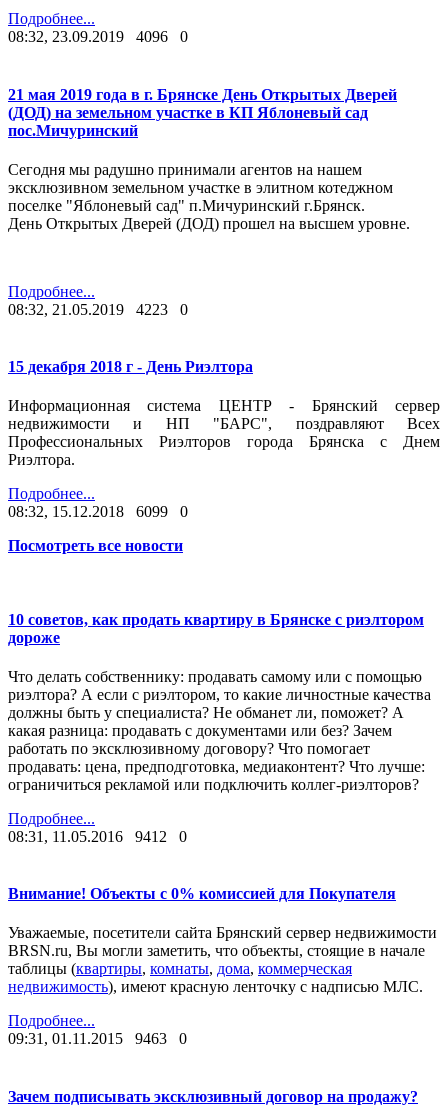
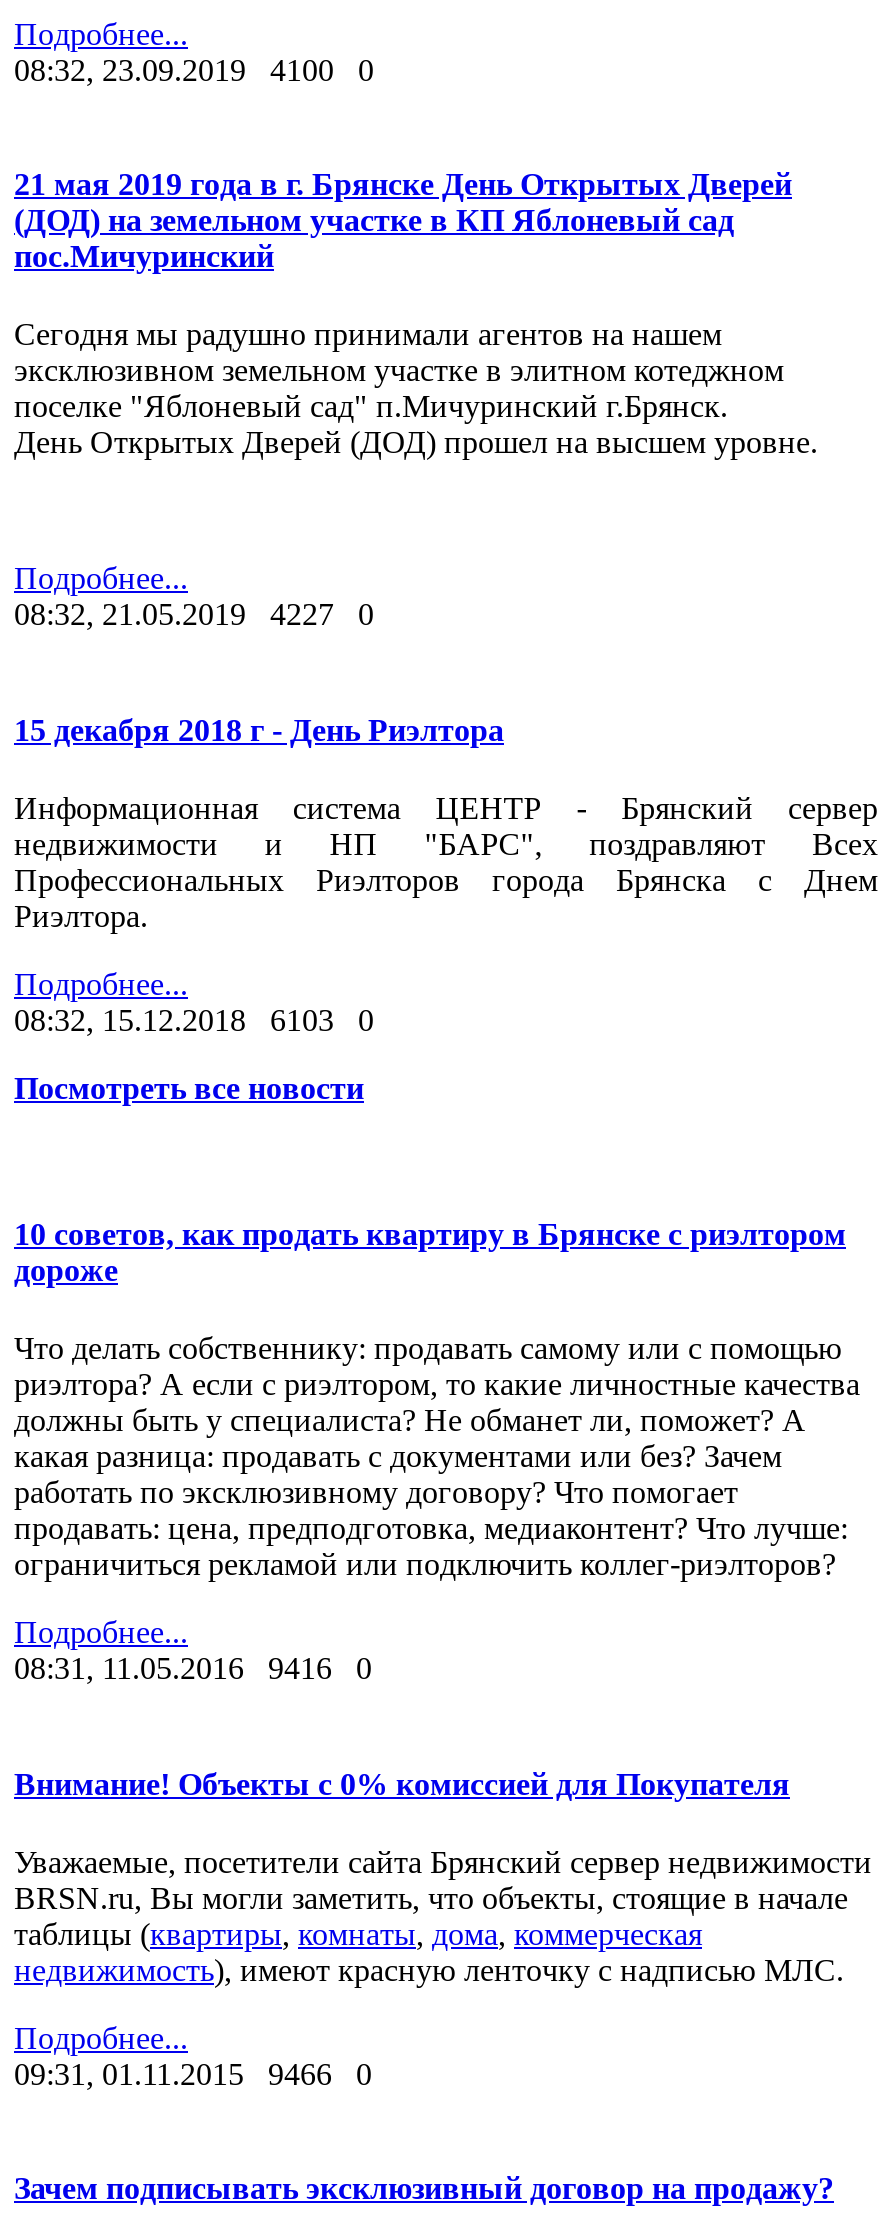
[8,28,188,45] 08:32, 23.09.2019 4096 0 -> [14,53,374,87] 08:32, 23.09.2019 4100 0
[8,301,188,318] 08:32, 21.05.2019 4223 0 -> [14,598,374,632] 08:32, 21.05.2019 4227 0
[8,503,188,520] 08:32, 15.12.2018 6099 0 -> [14,1003,374,1037] 08:32, 15.12.2018 6103 0
[8,828,187,845] 08:31, 11.05.2016 9412 0 -> [14,1652,372,1686] 08:31, 11.05.2016 9416 0
[8,1030,187,1047] 09:31, 01.11.2015 9463 0 -> [14,2057,372,2091] 09:31, 01.11.2015 9466 0

